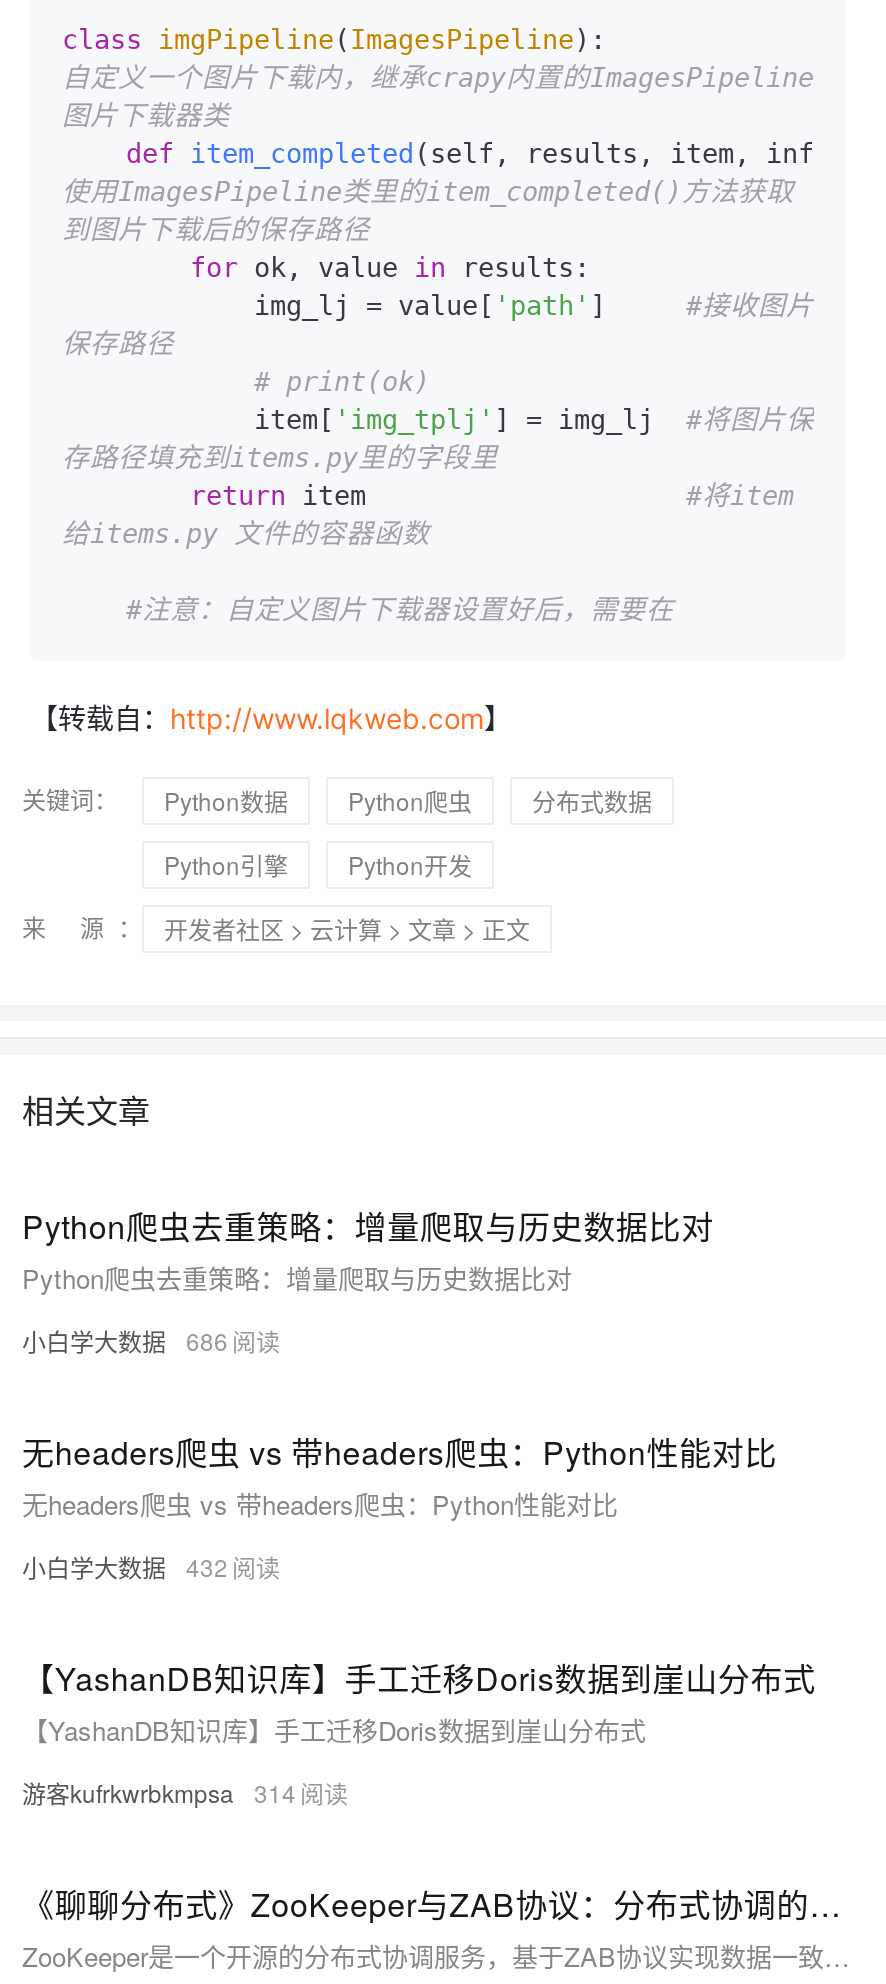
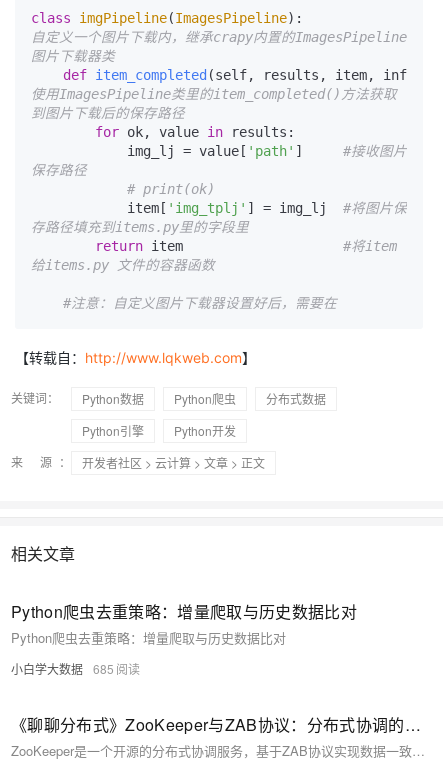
[22,1323,816,1809] 小白学大数据 686 | 无headers爬虫 vs 带headers爬虫：Python性能对比 | 无headers爬虫 vs 带headers爬虫：Python性能对比 | 小白学大数据 432 | 【YashanDB知识库】手工迁移Doris数据到崖山分布式 | 【YashanDB知识库】手工迁移Doris数据到崖山分布式 | 游客kufrkwrbkmpsa 314 -> [11,660,114,677] 小白学大数据 685

